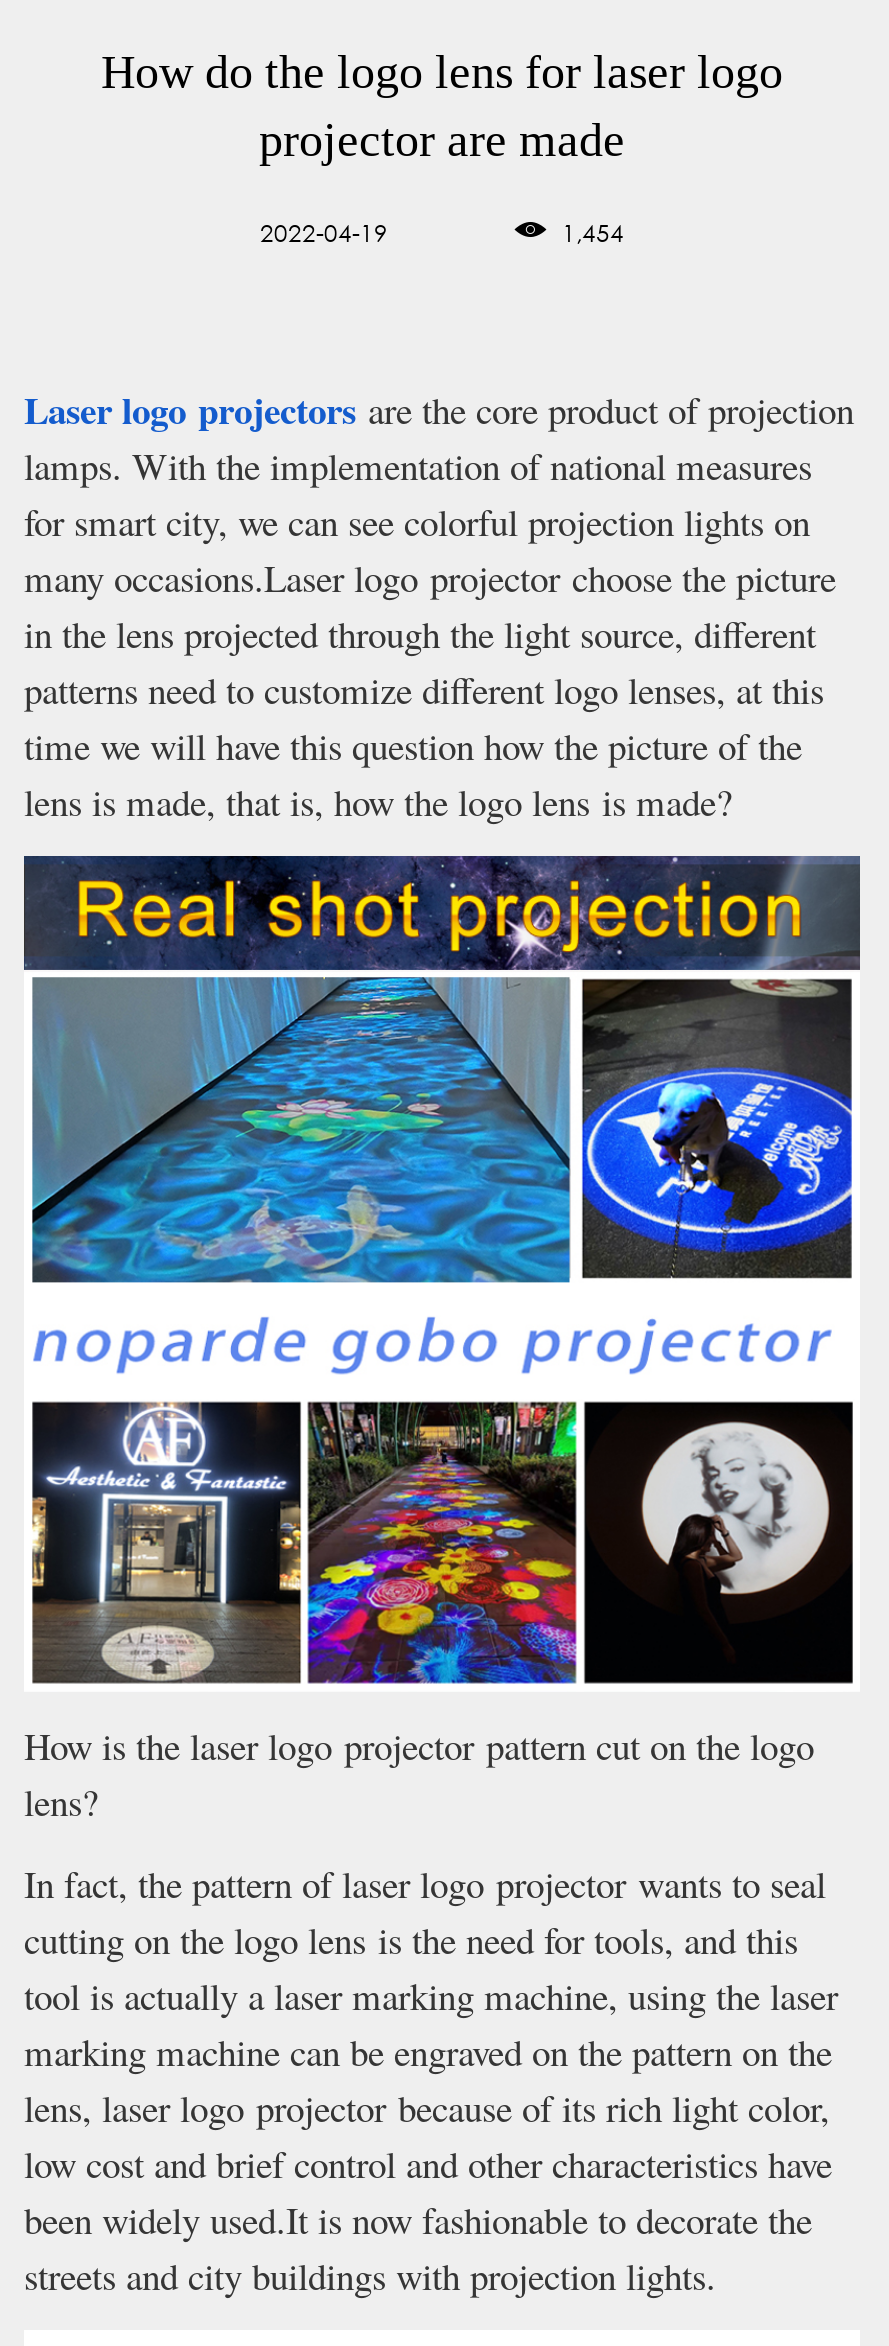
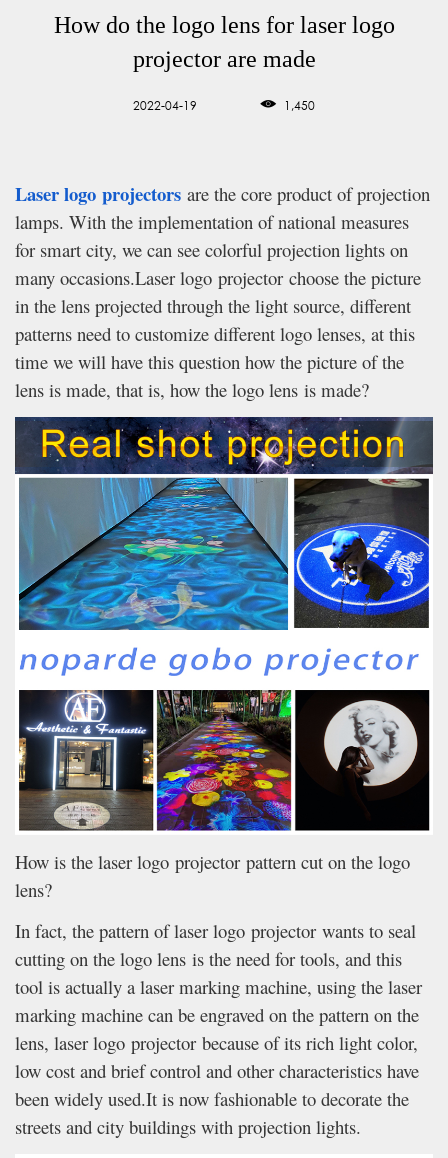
[556,217,624,251] 1,454 -> [281,97,315,114] 1,450

